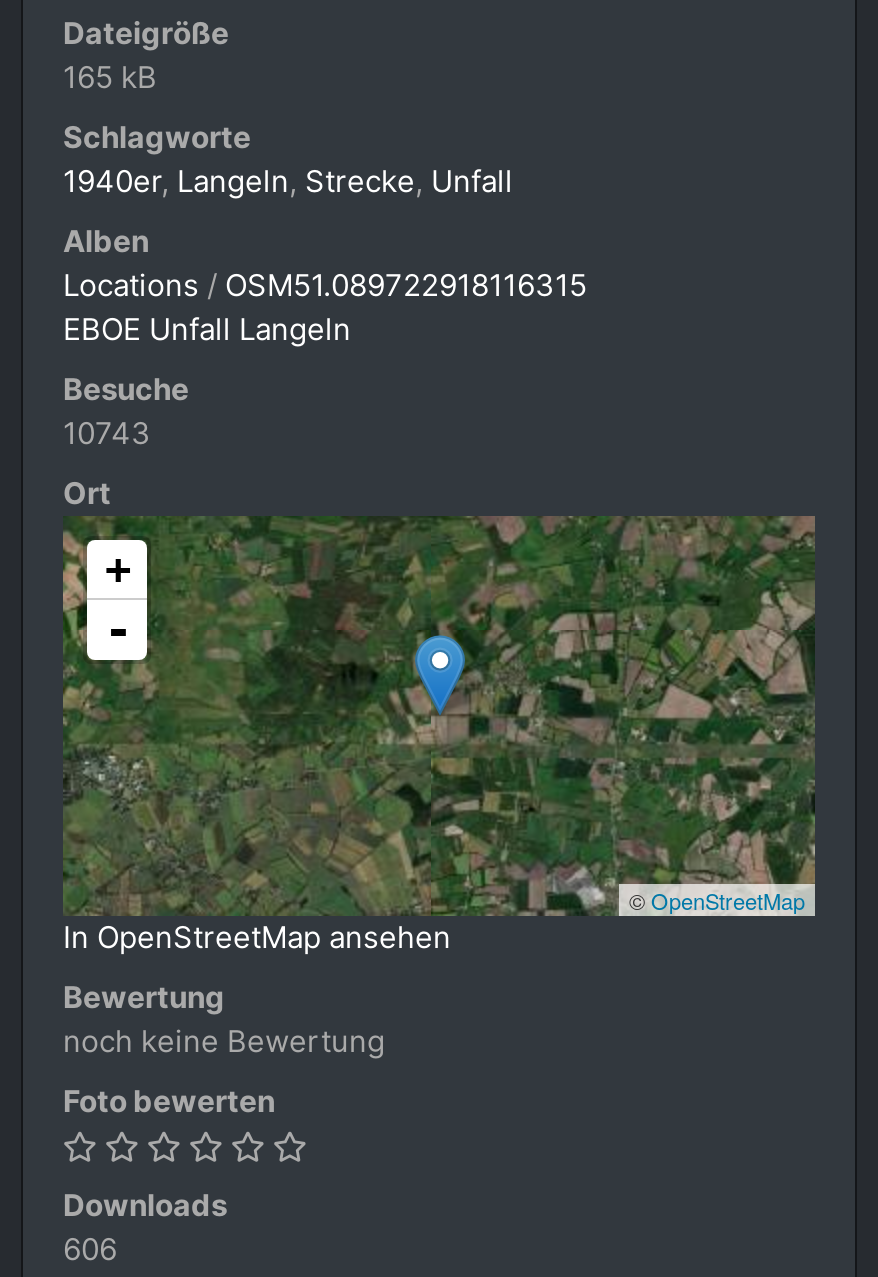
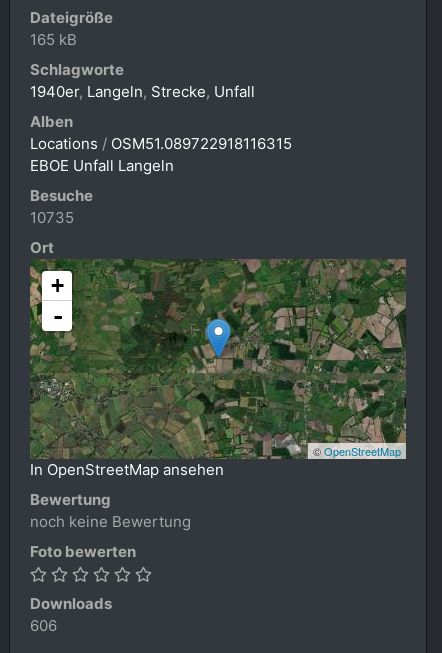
[63,415,151,453] 10743 -> [30,208,74,227] 10735

